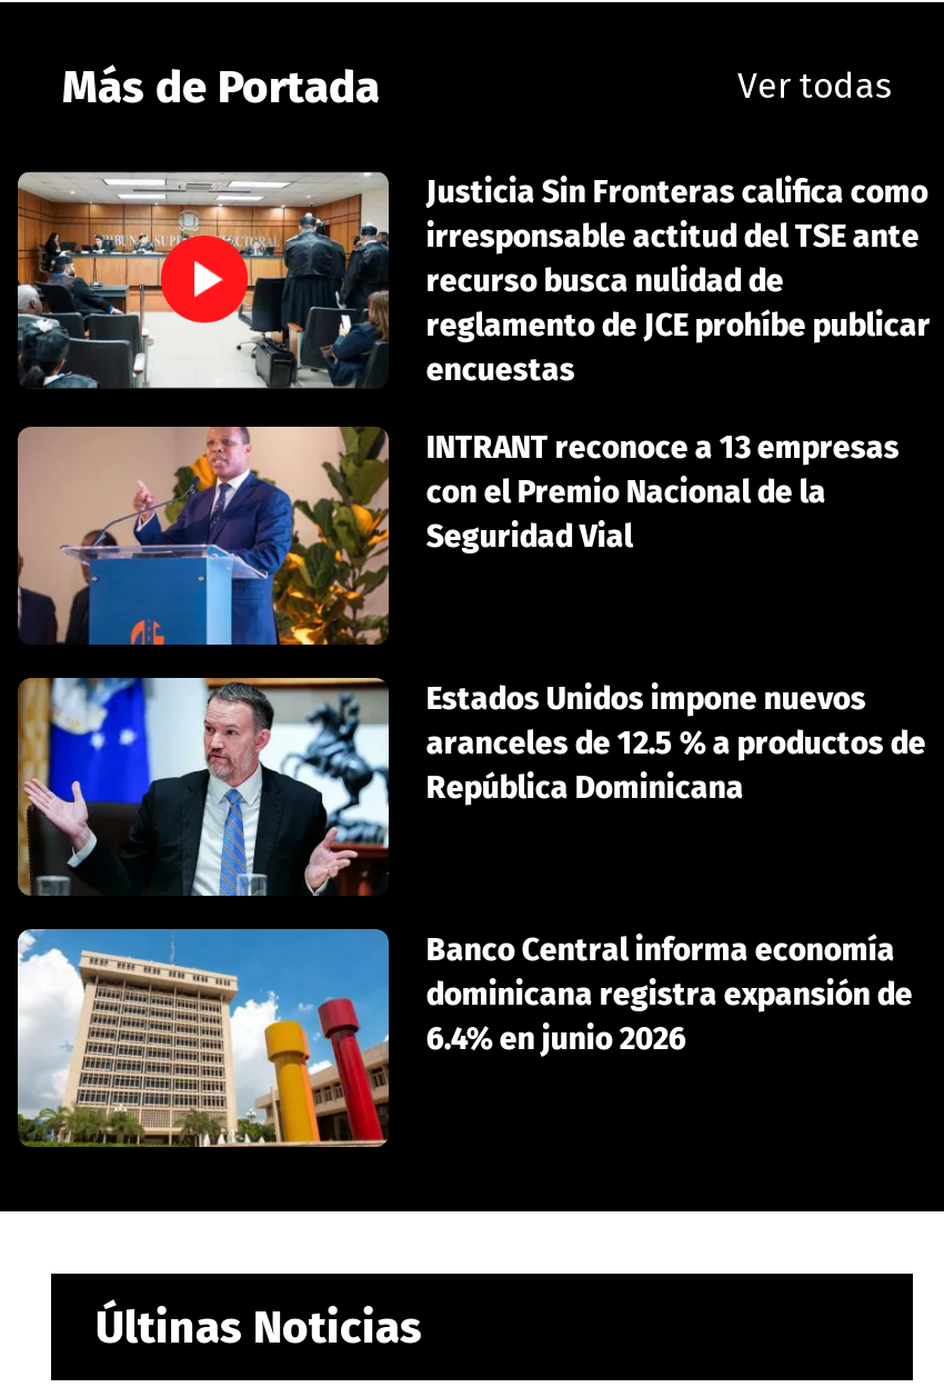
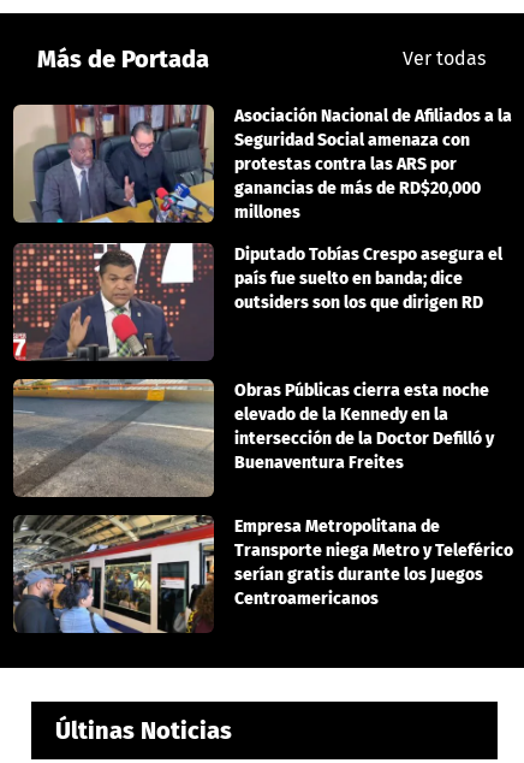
[16,171,930,389] [image] | Justicia Sin Fronteras califica como | irresponsable actitud del TSE ante | recurso busca nulidad de | reglamento de JCE prohíbe publicar | encuestas -> [12,105,512,224] [image] | Asociación Nacional de Afiliados a la | Seguridad Social amenaza con | protestas contra las ARS por | ganancias de más de RD$20,000 | millones
[18,425,899,647] [image] | INTRANT reconoce a 13 empresas | con el Premio Nacional de la | Seguridad Vial -> [12,242,502,362] [image] | Diputado Tobías Crespo asegura el | país fue suelto en banda; dice | outsiders son los que dirigen RD
[18,676,926,898] [image] | Estados Unidos impone nuevos | aranceles de 12.5 % a productos de | República Dominicana -> [12,378,494,498] [image] | Obras Públicas cierra esta noche | elevado de la Kennedy en la | intersección de la Doctor Defilló y | Buenaventura Freites
[16,927,913,1149] [image] | Banco Central informa economía | dominicana registra expansión de | 6.4% en junio 2026 -> [12,514,513,634] [image] | Empresa Metropolitana de | Transporte niega Metro y Teleférico | serían gratis durante los Juegos | Centroamericanos

